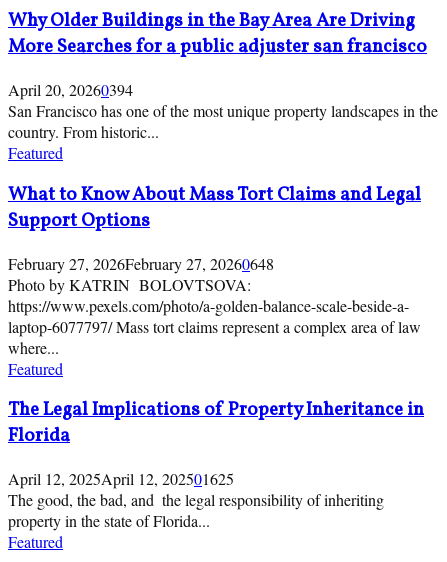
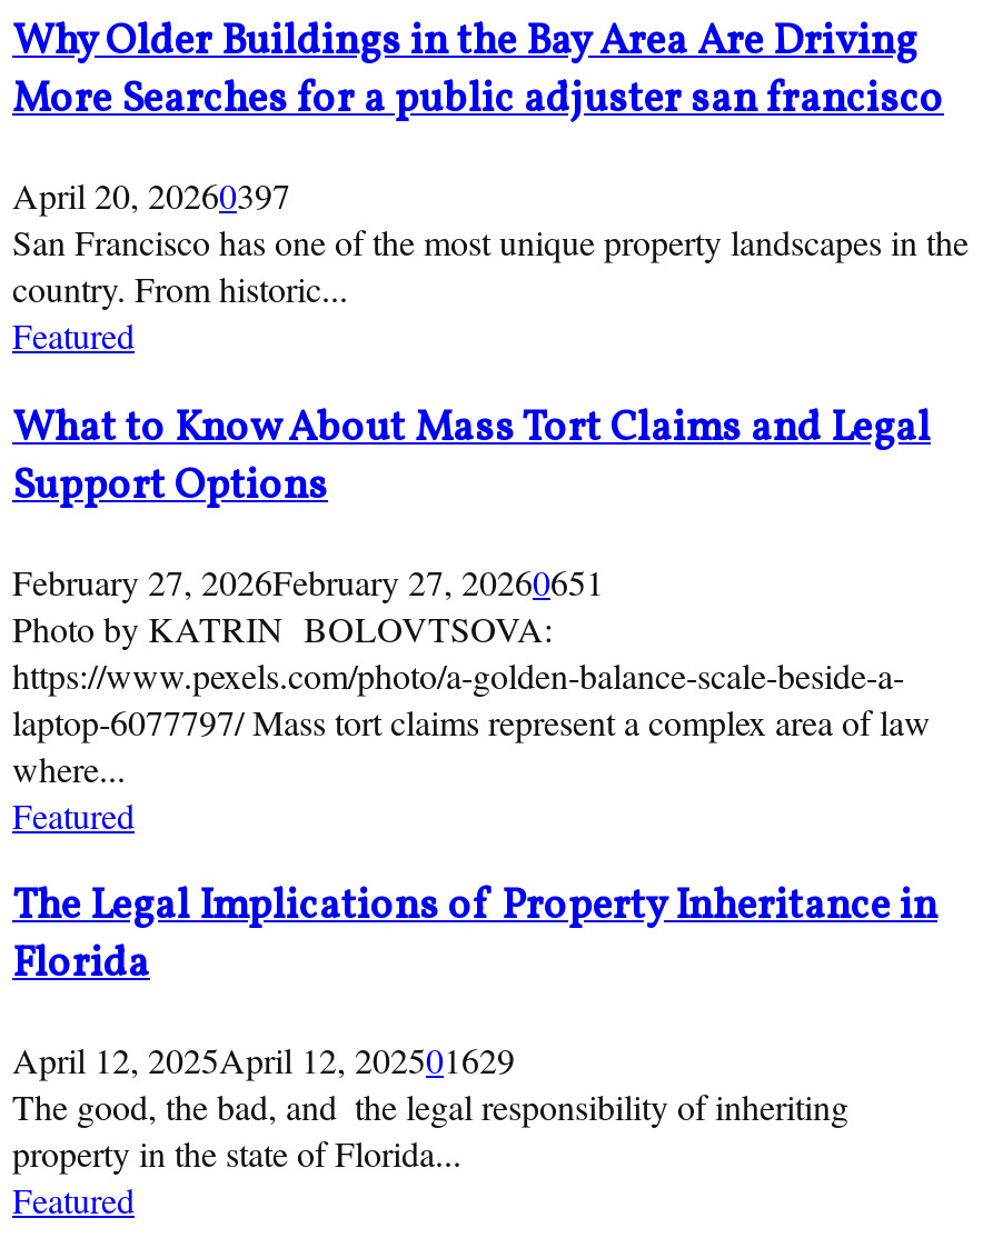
[8,79,133,100] April 20, 20260394 -> [12,172,290,218] April 20, 20260397
[8,253,274,274] February 27, 2026February 27, 20260648 -> [12,557,604,604] February 27, 2026February 27, 20260651
[8,468,234,489] April 12, 2025April 12, 202501625 -> [12,1036,515,1082] April 12, 2025April 12, 202501629

